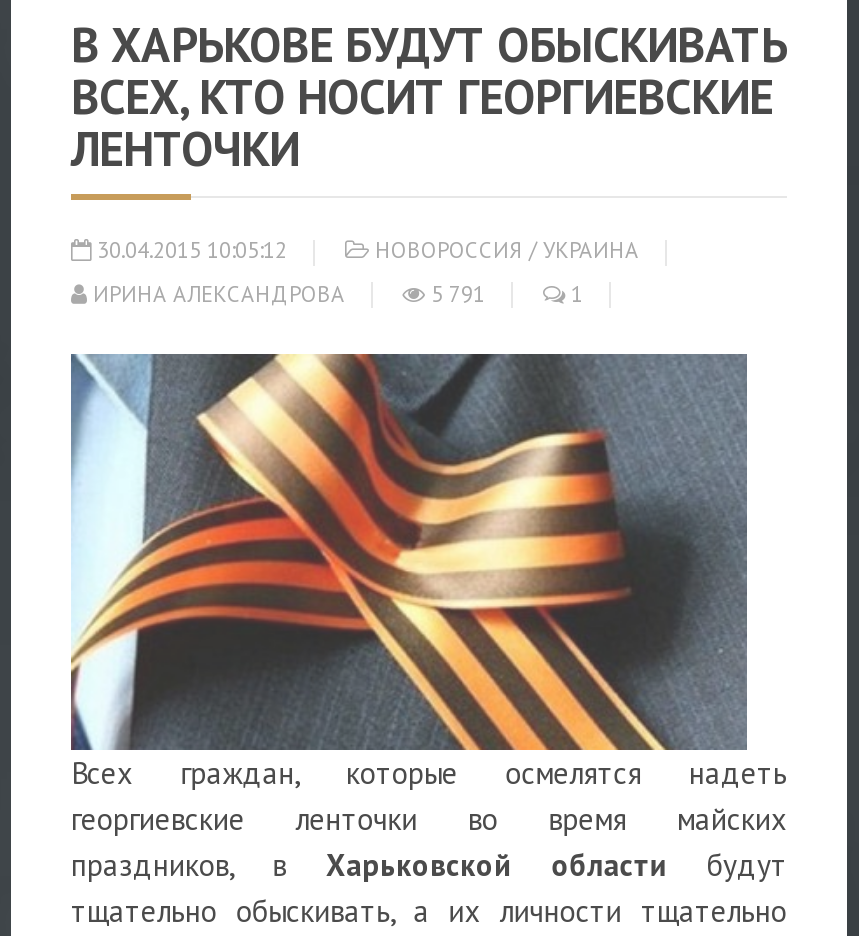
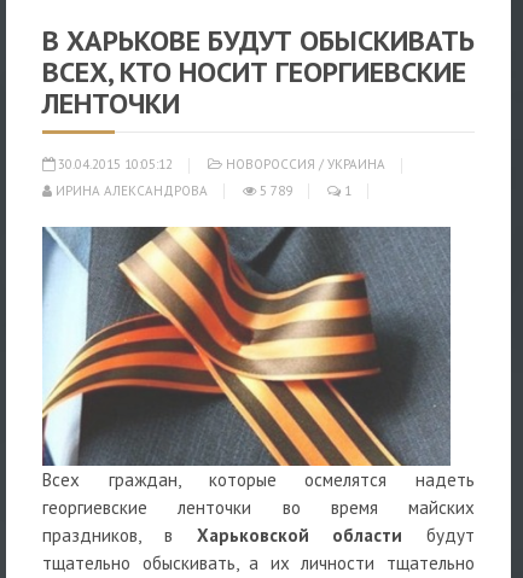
[425,280,485,308] 5 791 -> [256,182,292,199] 5 789

